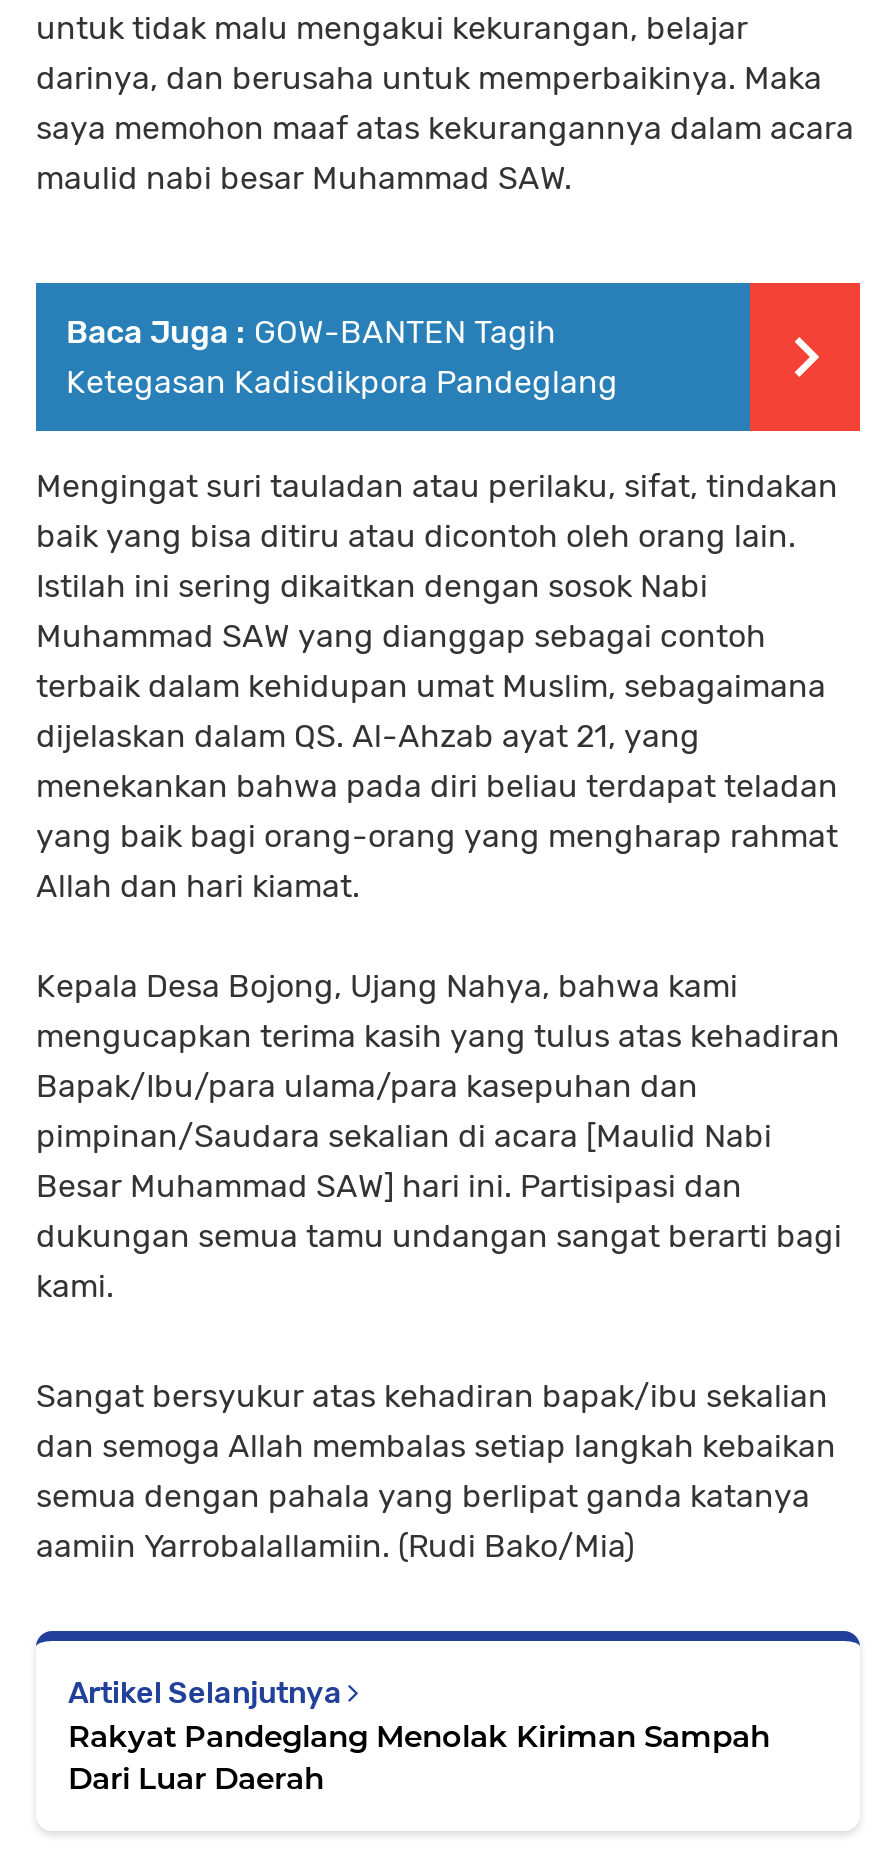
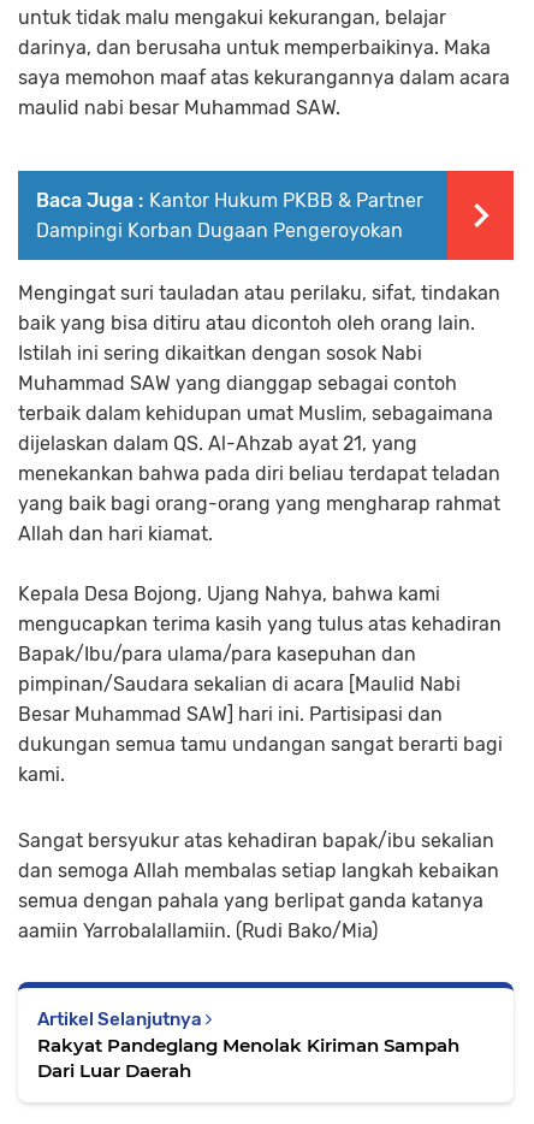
[66,313,618,401] Baca Juga : GOW-BANTEN Tagih | Ketegasan Kadisdikpora Pandeglang -> [36,189,423,242] Baca Juga : Kantor Hukum PKBB & Partner | Dampingi Korban Dugaan Pengeroyokan

